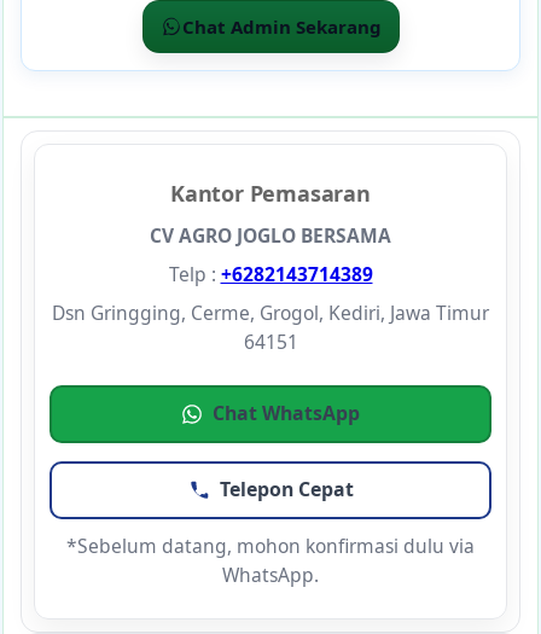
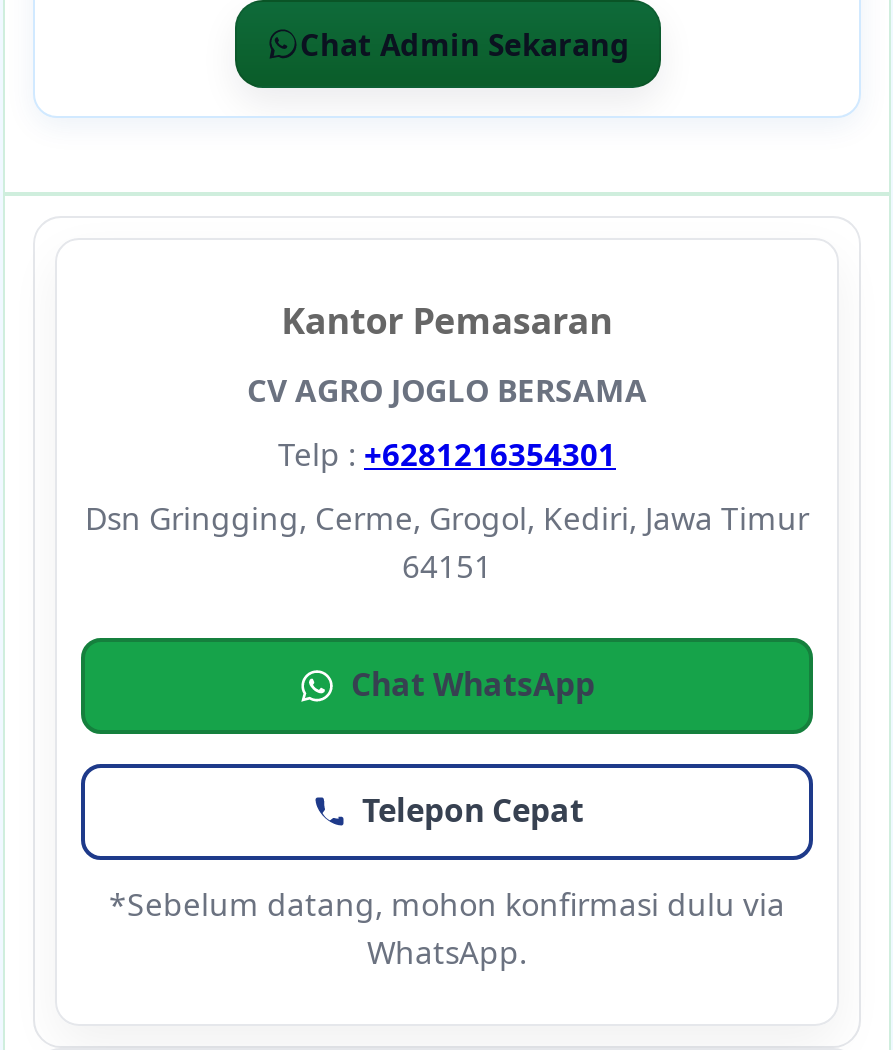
[168,261,373,287] Telp : +6282143714389 -> [278,432,616,476] Telp : +6281216354301

